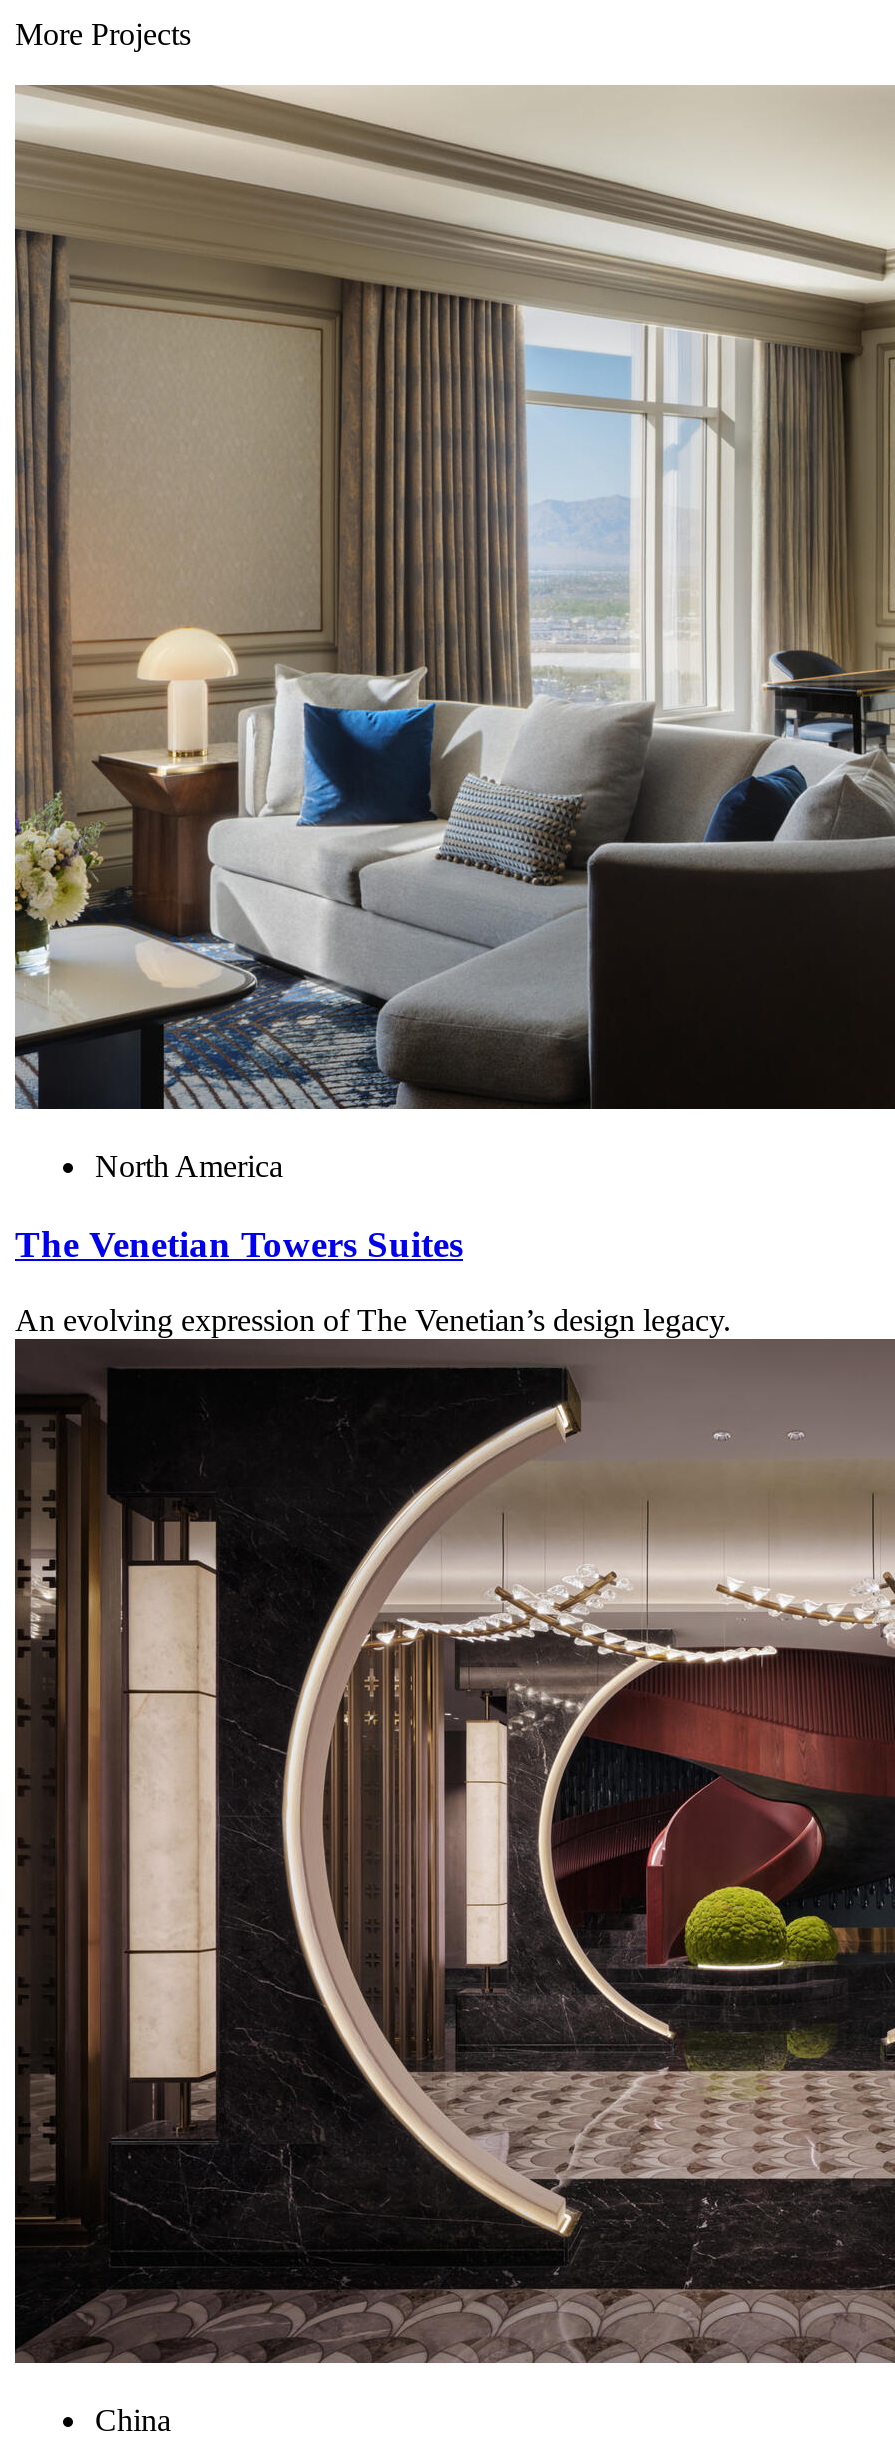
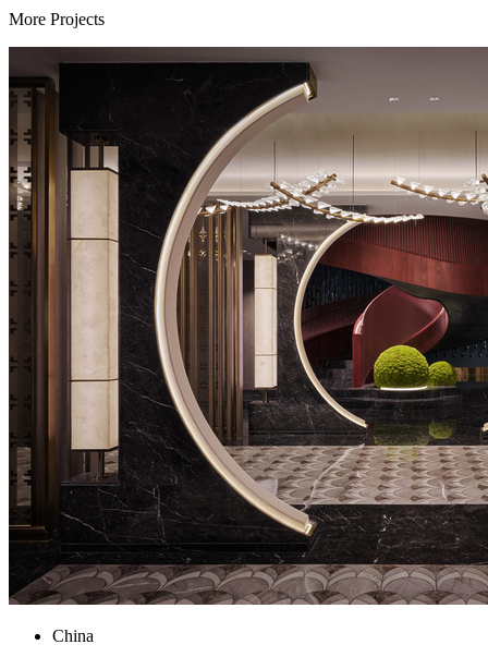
[13,85,889,1338] [image] | North America | The Venetian Towers Suites | An evolving expression of The Venetian’s design legacy. -> none

